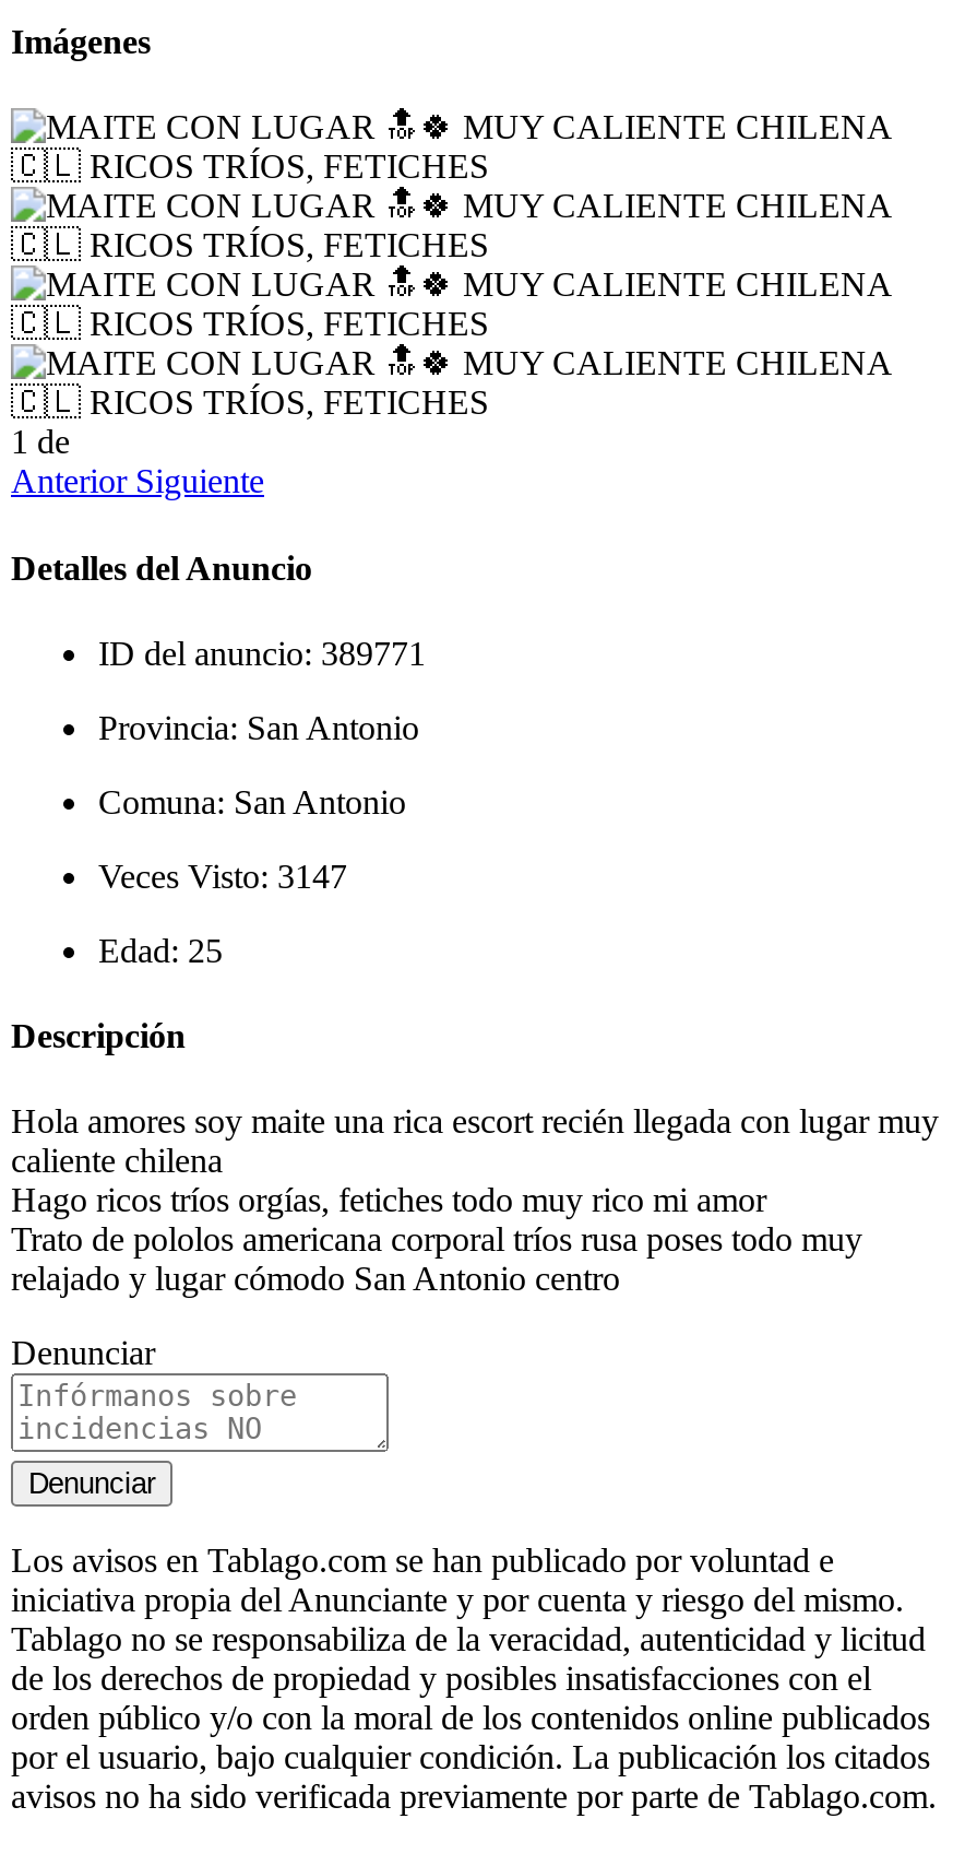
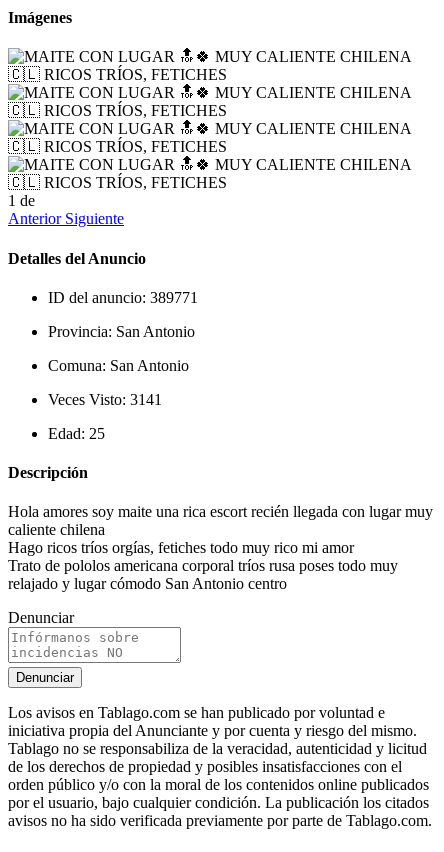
[98,857,347,895] Veces Visto: 3147 -> [48,391,162,408] Veces Visto: 3141

